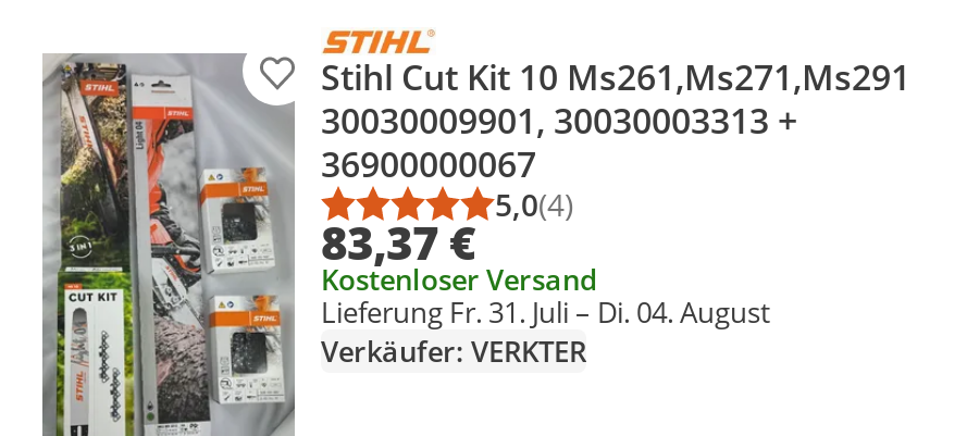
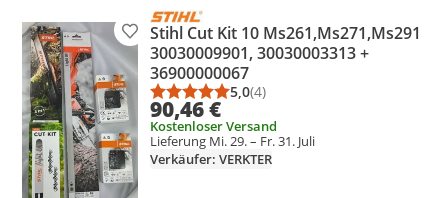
[321,212,475,273] 83,37 € -> [150,95,221,123] 90,46 €
[321,292,771,332] Lieferung Fr. 31. Juli – Di. 04. August -> [150,132,315,150] Lieferung Mi. 29. – Fr. 31. Juli

